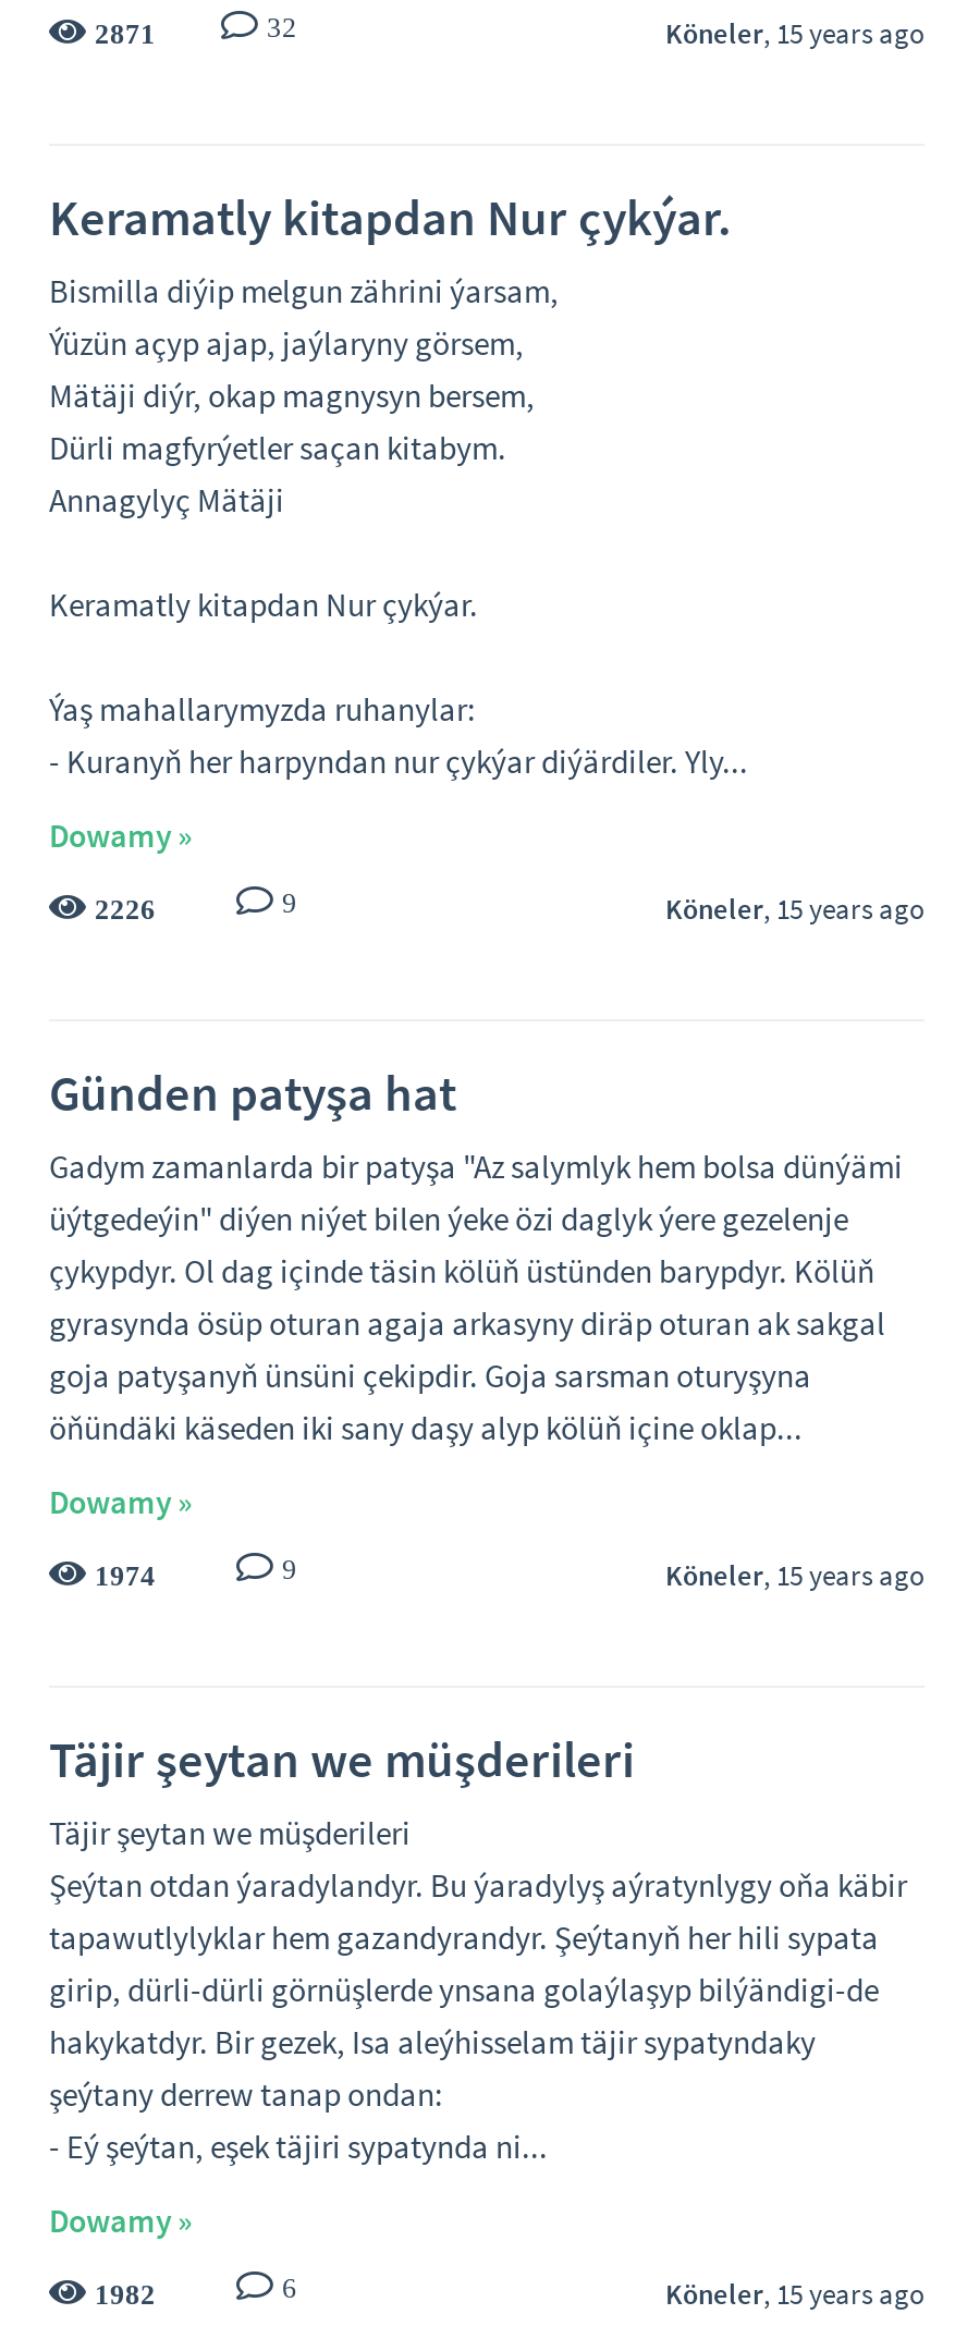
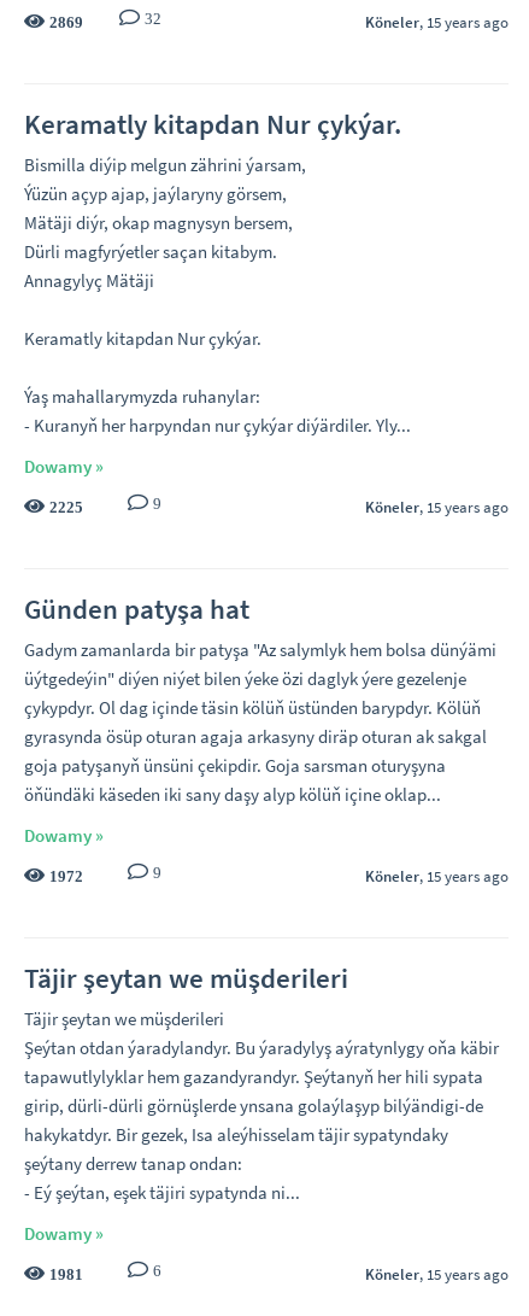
[95,20,156,48] 2871 -> [49,14,83,30] 2869
[95,895,156,923] 2226 -> [49,499,83,515] 2225
[95,1562,156,1590] 1974 -> [49,868,83,884] 1972
[95,2280,156,2309] 1982 -> [49,1267,83,1282] 1981

